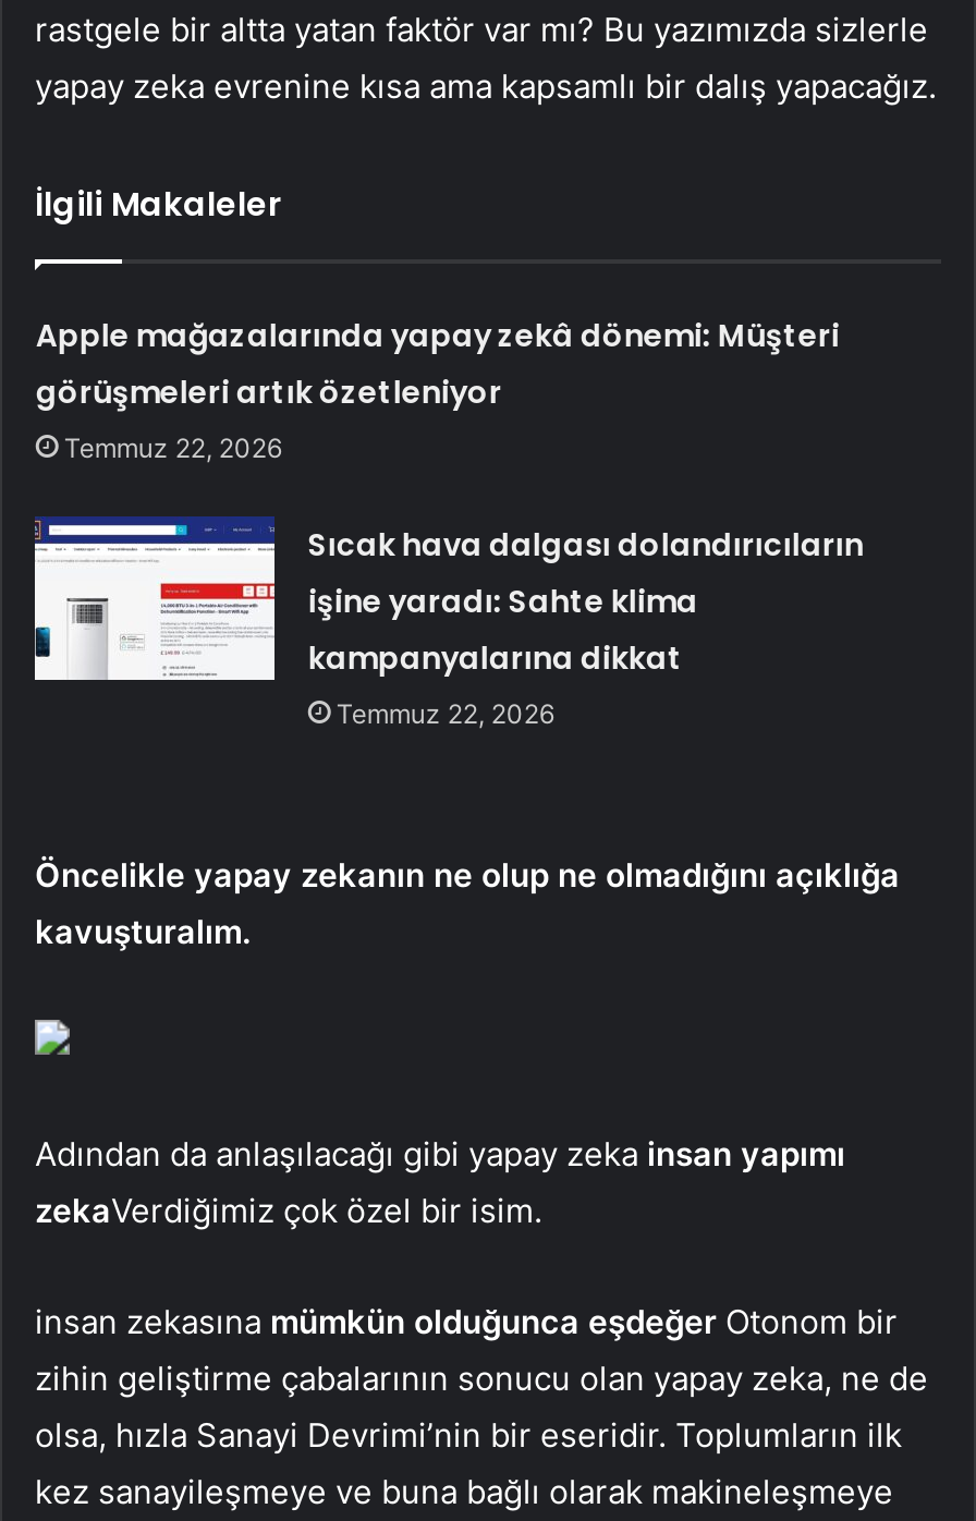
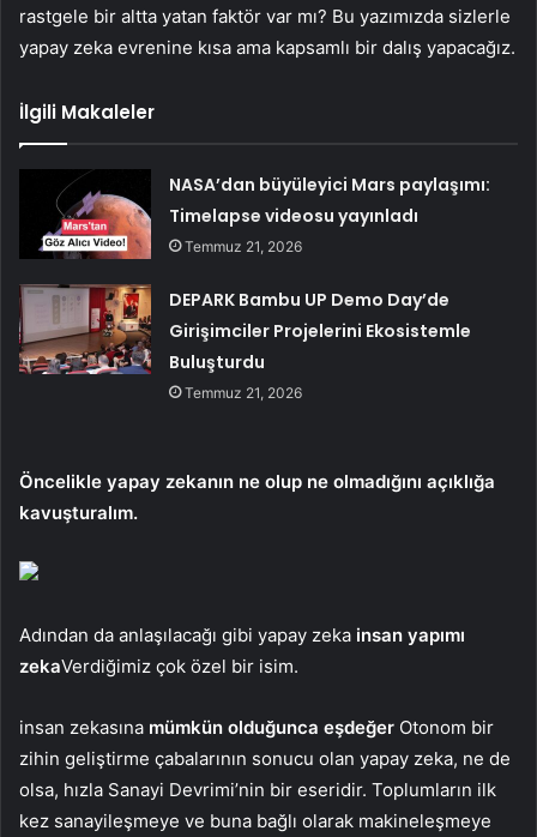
[36,313,839,463] Apple mağazalarında yapay zekâ dönemi: Müşteri | görüşmeleri artık özetleniyor | Temmuz 22, 2026 -> [169,172,491,255] NASA’dan büyüleyici Mars paylaşımı: | Timelapse videosu yayınladı | Temmuz 21, 2026
[33,514,863,729] [image] | Sıcak hava dalgası dolandırıcıların | işine yaradı: Sahte klima | kampanyalarına dikkat | Temmuz 22, 2026 -> [19,283,471,401] [image] | DEPARK Bambu UP Demo Day’de | Girişimciler Projelerini Ekosistemle | Buluşturdu | Temmuz 21, 2026

